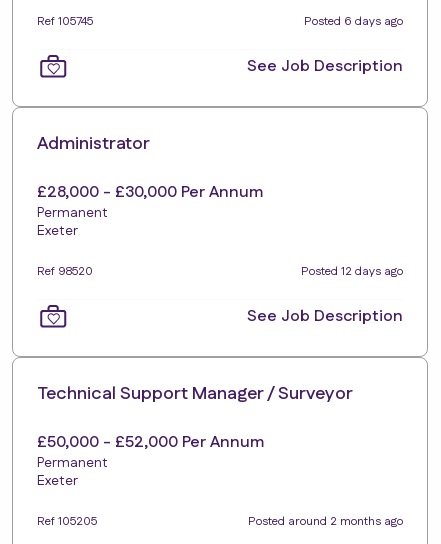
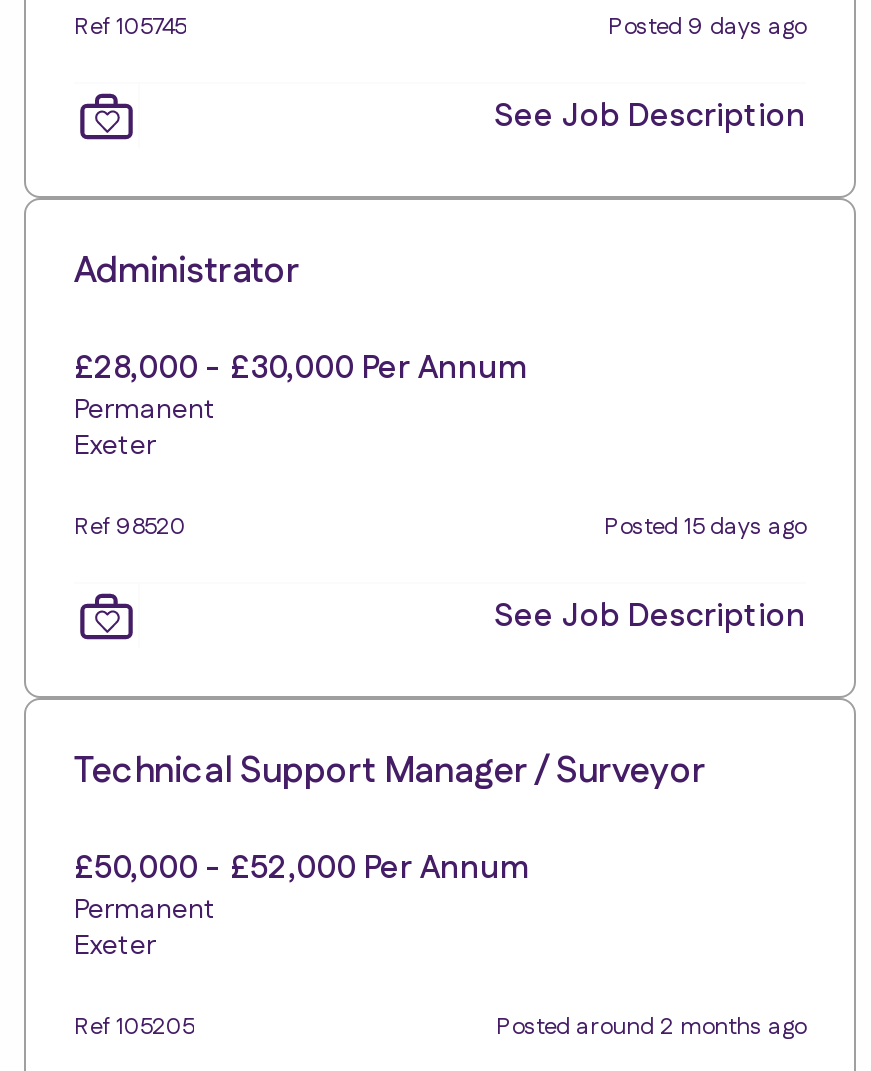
[304,13,403,30] Posted 6 days ago -> [608,10,806,44] Posted 9 days ago
[301,263,403,280] Posted 12 days ago -> [604,510,806,544] Posted 15 days ago

